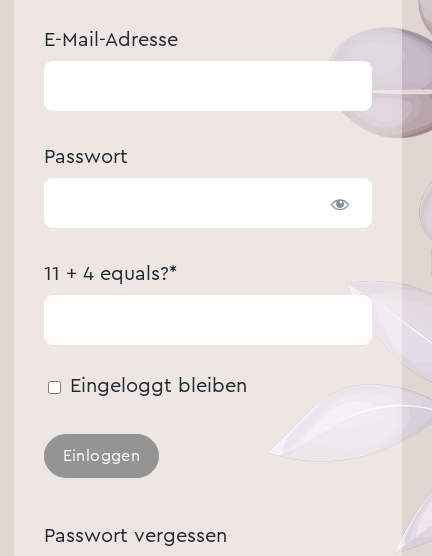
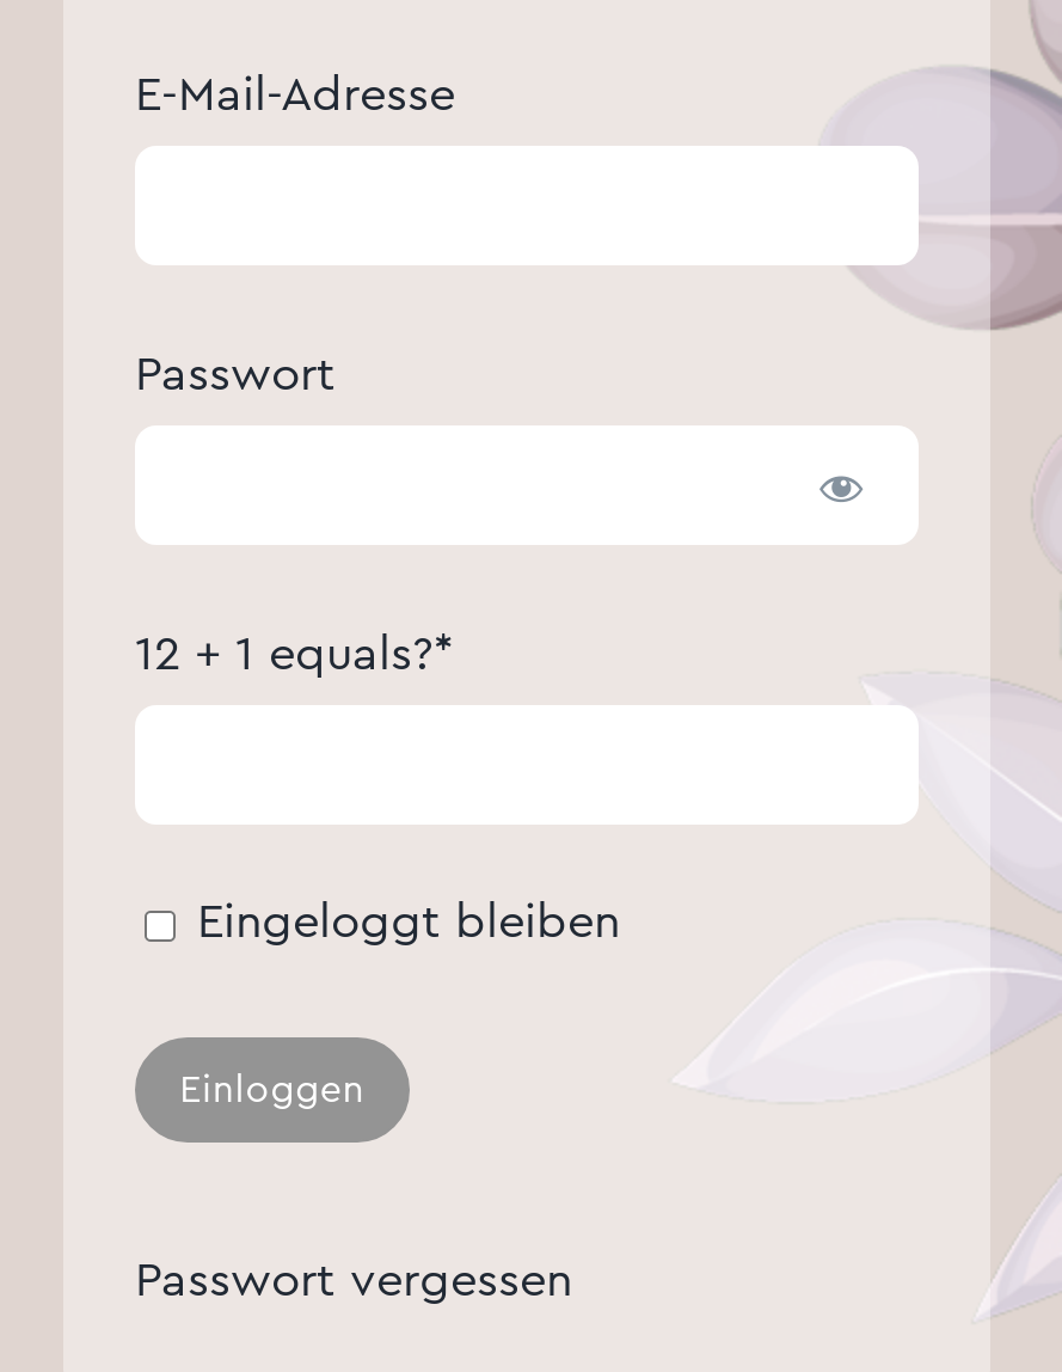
[44,264,177,284] 11 + 4 equals?* -> [135,631,453,679] 12 + 1 equals?*

